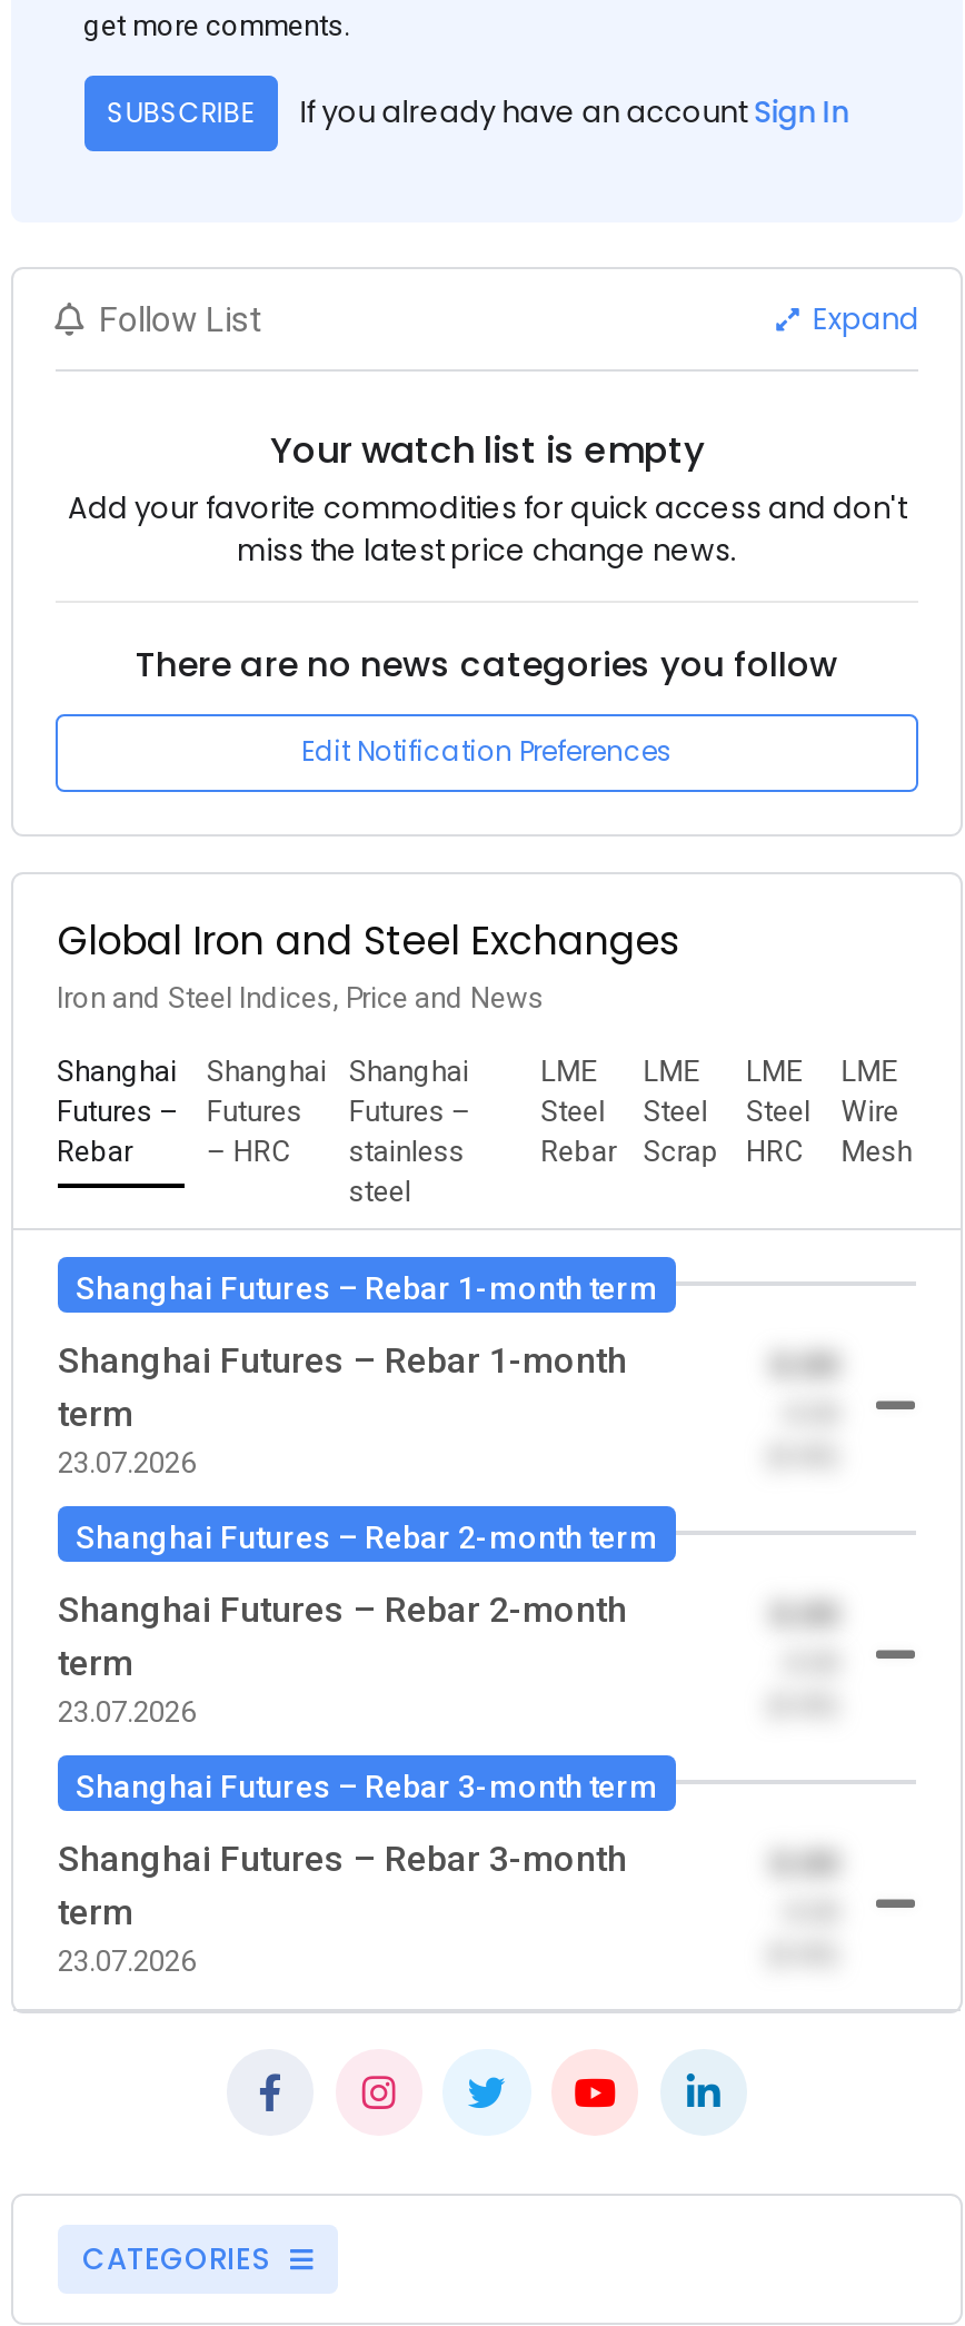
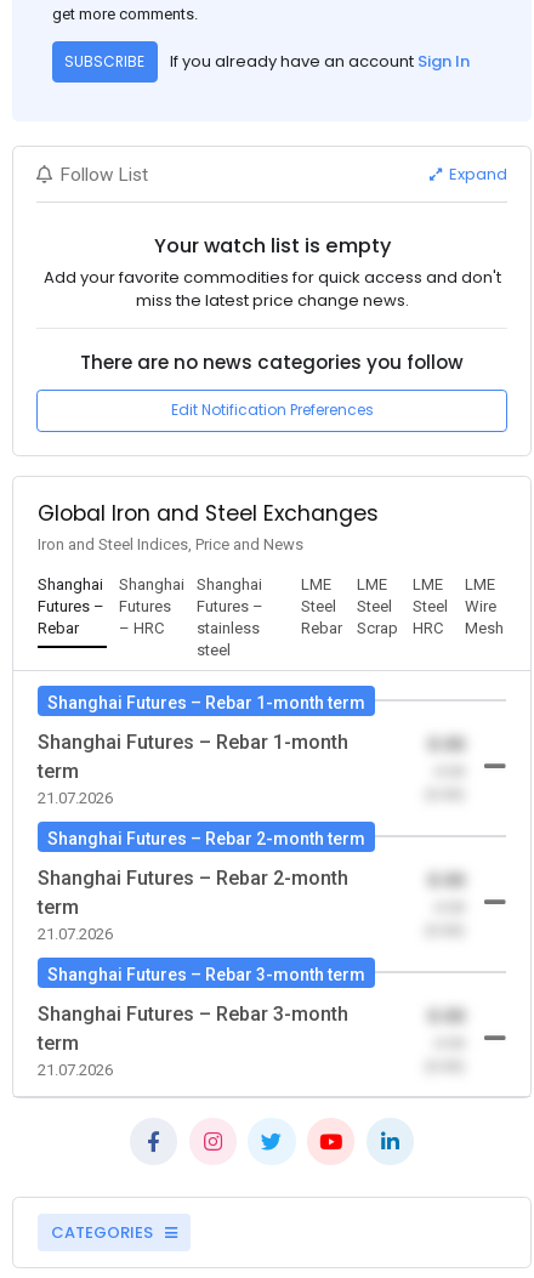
[58,1446,196,1479] 23.07.2026 -> [38,789,113,807] 21.07.2026
[58,1695,196,1728] 23.07.2026 -> [38,925,113,943] 21.07.2026
[58,1944,196,1977] 23.07.2026 -> [38,1061,113,1079] 21.07.2026

